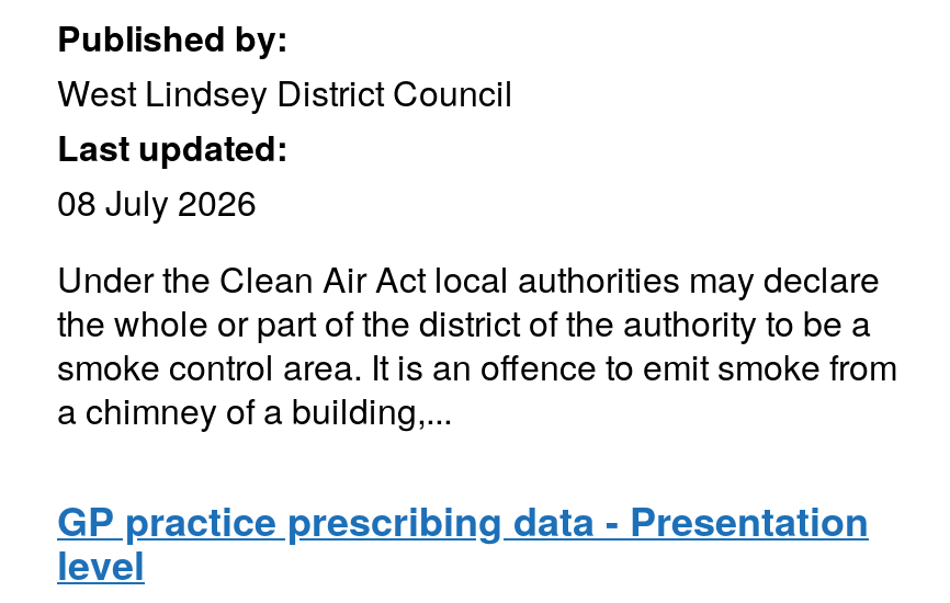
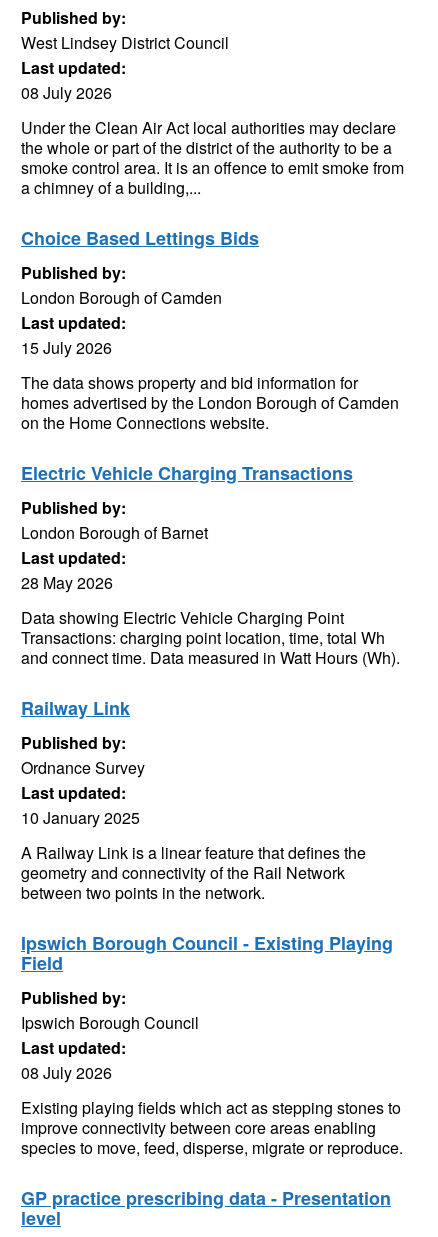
none -> [21,225,403,1159] Choice Based Lettings Bids | Published by: | London Borough of Camden | Last updated: | 15 July 2026 | The data shows property and bid information for | homes advertised by the London Borough of Camden | on the Home Connections website. | Electric Vehicle Charging Transactions | Published by: | London Borough of Barnet | Last updated: | 28 May 2026 | Data showing Electric Vehicle Charging Point | Transactions: charging point location, time, total Wh | and connect time. Data measured in Watt Hours (Wh). | Railway Link | Published by: | Ordnance Survey | Last updated: | 10 January 2025 | A Railway Link is a linear feature that defines the | geometry and connectivity of the Rail Network | between two points in the network. | Ipswich Borough Council - Existing Playing | Field | Published by: | Ipswich Borough Council | Last updated: | 08 July 2026 | Existing playing fields which act as stepping stones to | improve connectivity between core areas enabling | species to move, feed, disperse, migrate or reproduce.

